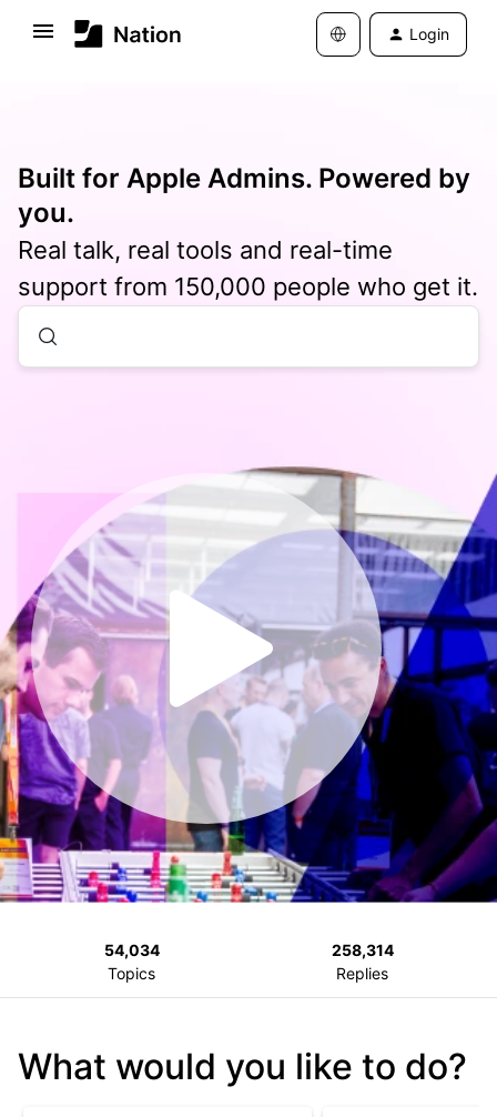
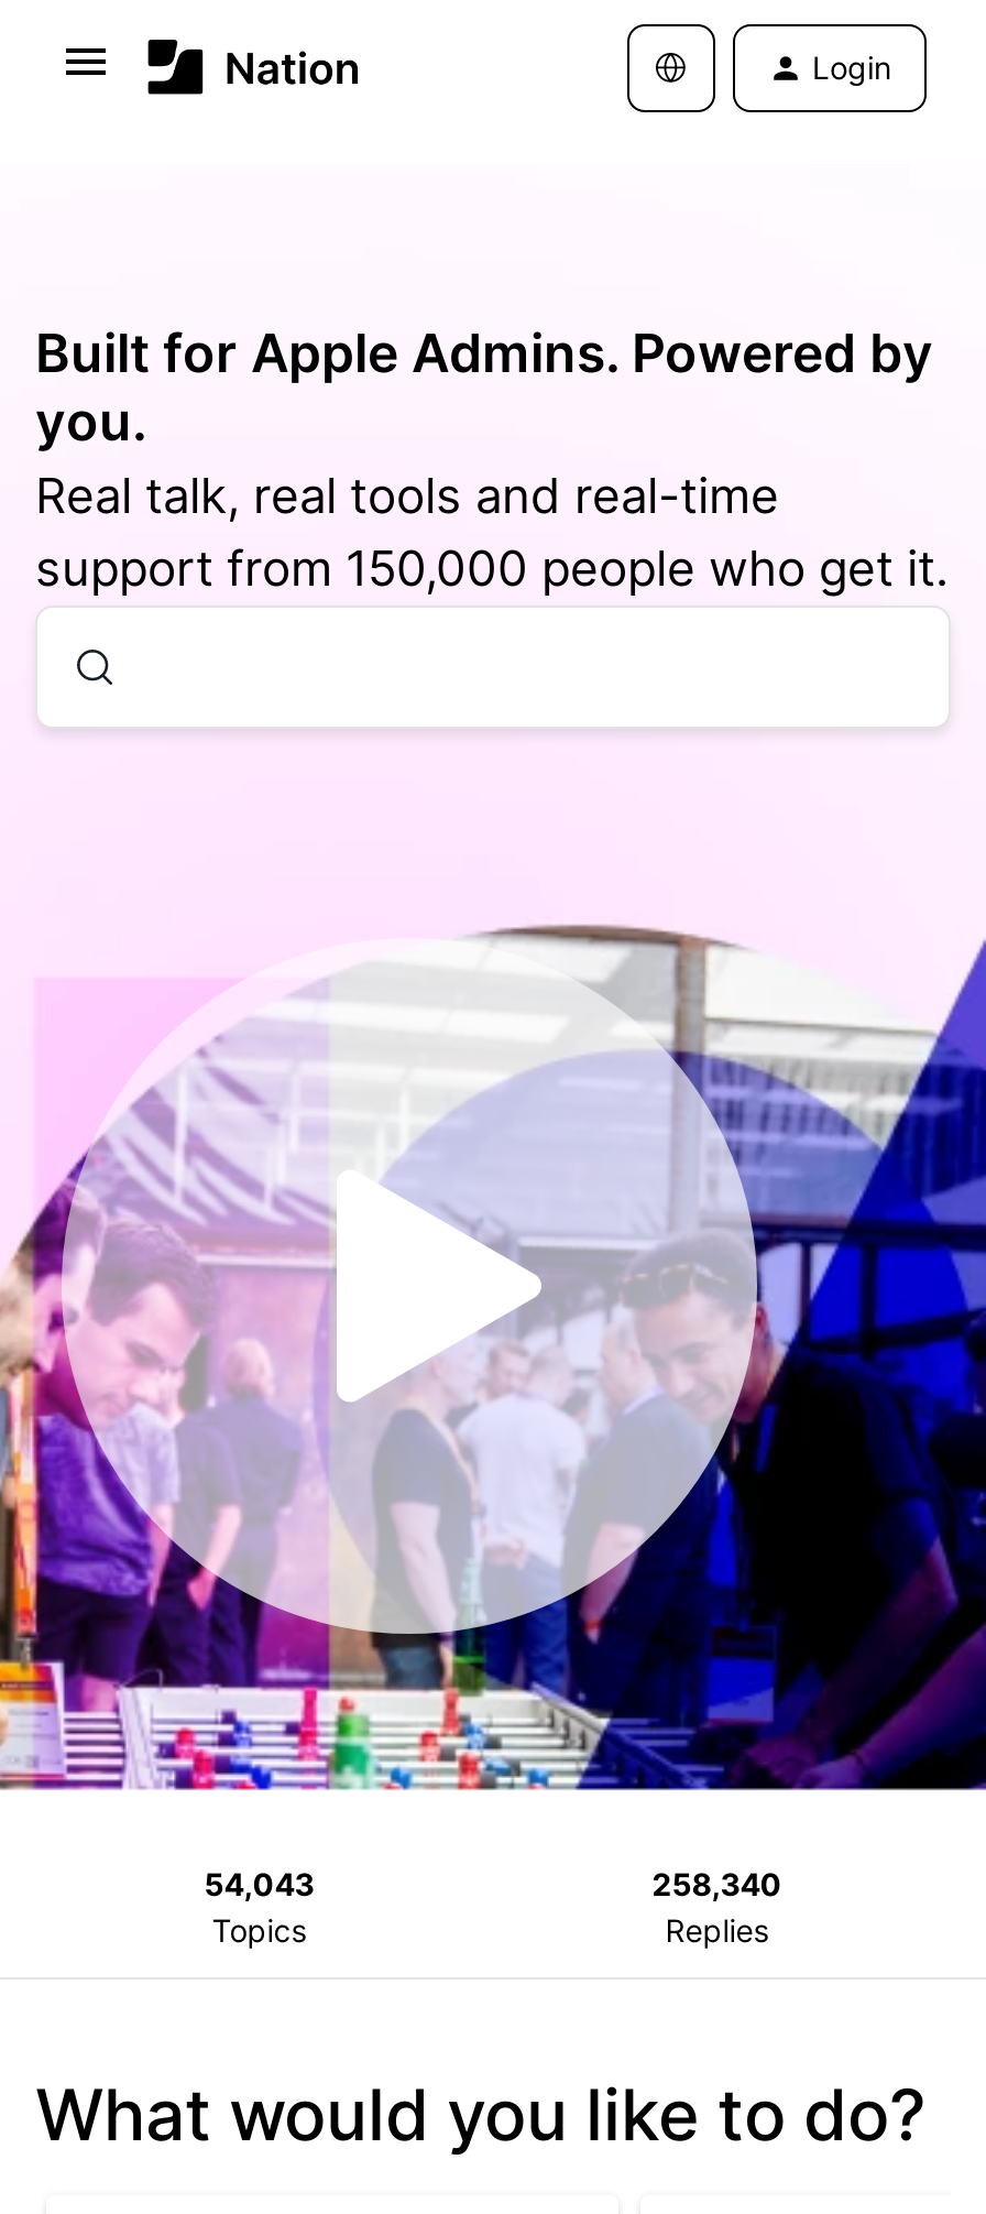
[104,941,159,960] 54,034 -> [204,1865,314,1903] 54,043
[331,941,393,960] 258,314 -> [652,1865,782,1903] 258,340

